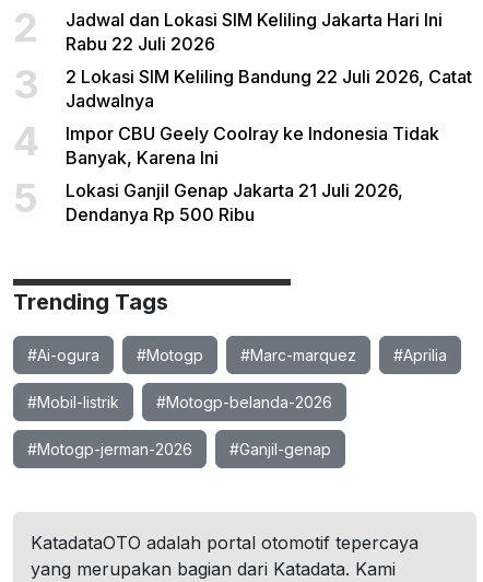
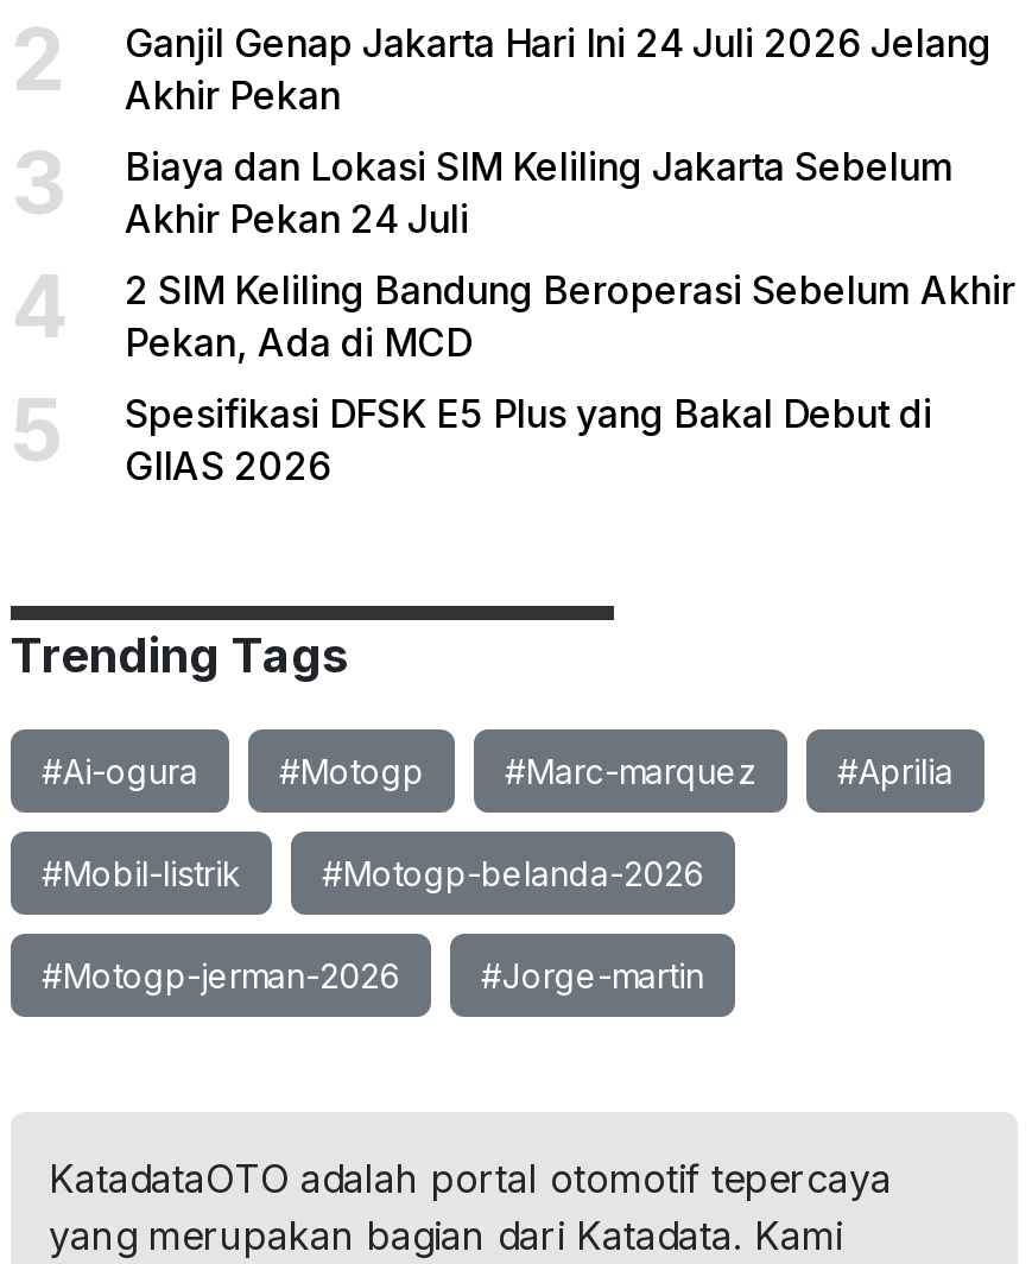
[66,9,443,55] Jadwal dan Lokasi SIM Keliling Jakarta Hari Ini | Rabu 22 Juli 2026 -> [125,19,992,119] Ganjil Genap Jakarta Hari Ini 24 Juli 2026 Jelang | Akhir Pekan
[66,66,472,112] 2 Lokasi SIM Keliling Bandung 22 Juli 2026, Catat | Jadwalnya -> [125,143,954,242] Biaya dan Lokasi SIM Keliling Jakarta Sebelum | Akhir Pekan 24 Juli
[66,123,439,168] Impor CBU Geely Coolray ke Indonesia Tidak | Banyak, Karena Ini -> [125,266,1015,366] 2 SIM Keliling Bandung Beroperasi Sebelum Akhir | Pekan, Ada di MCD
[66,179,403,225] Lokasi Ganjil Genap Jakarta 21 Juli 2026, | Dendanya Rp 500 Ribu -> [125,390,932,489] Spesifikasi DFSK E5 Plus yang Bakal Debut di | GIIAS 2026
[229,440,331,458] #Ganjil-genap -> [481,955,704,996] #Jorge-martin

